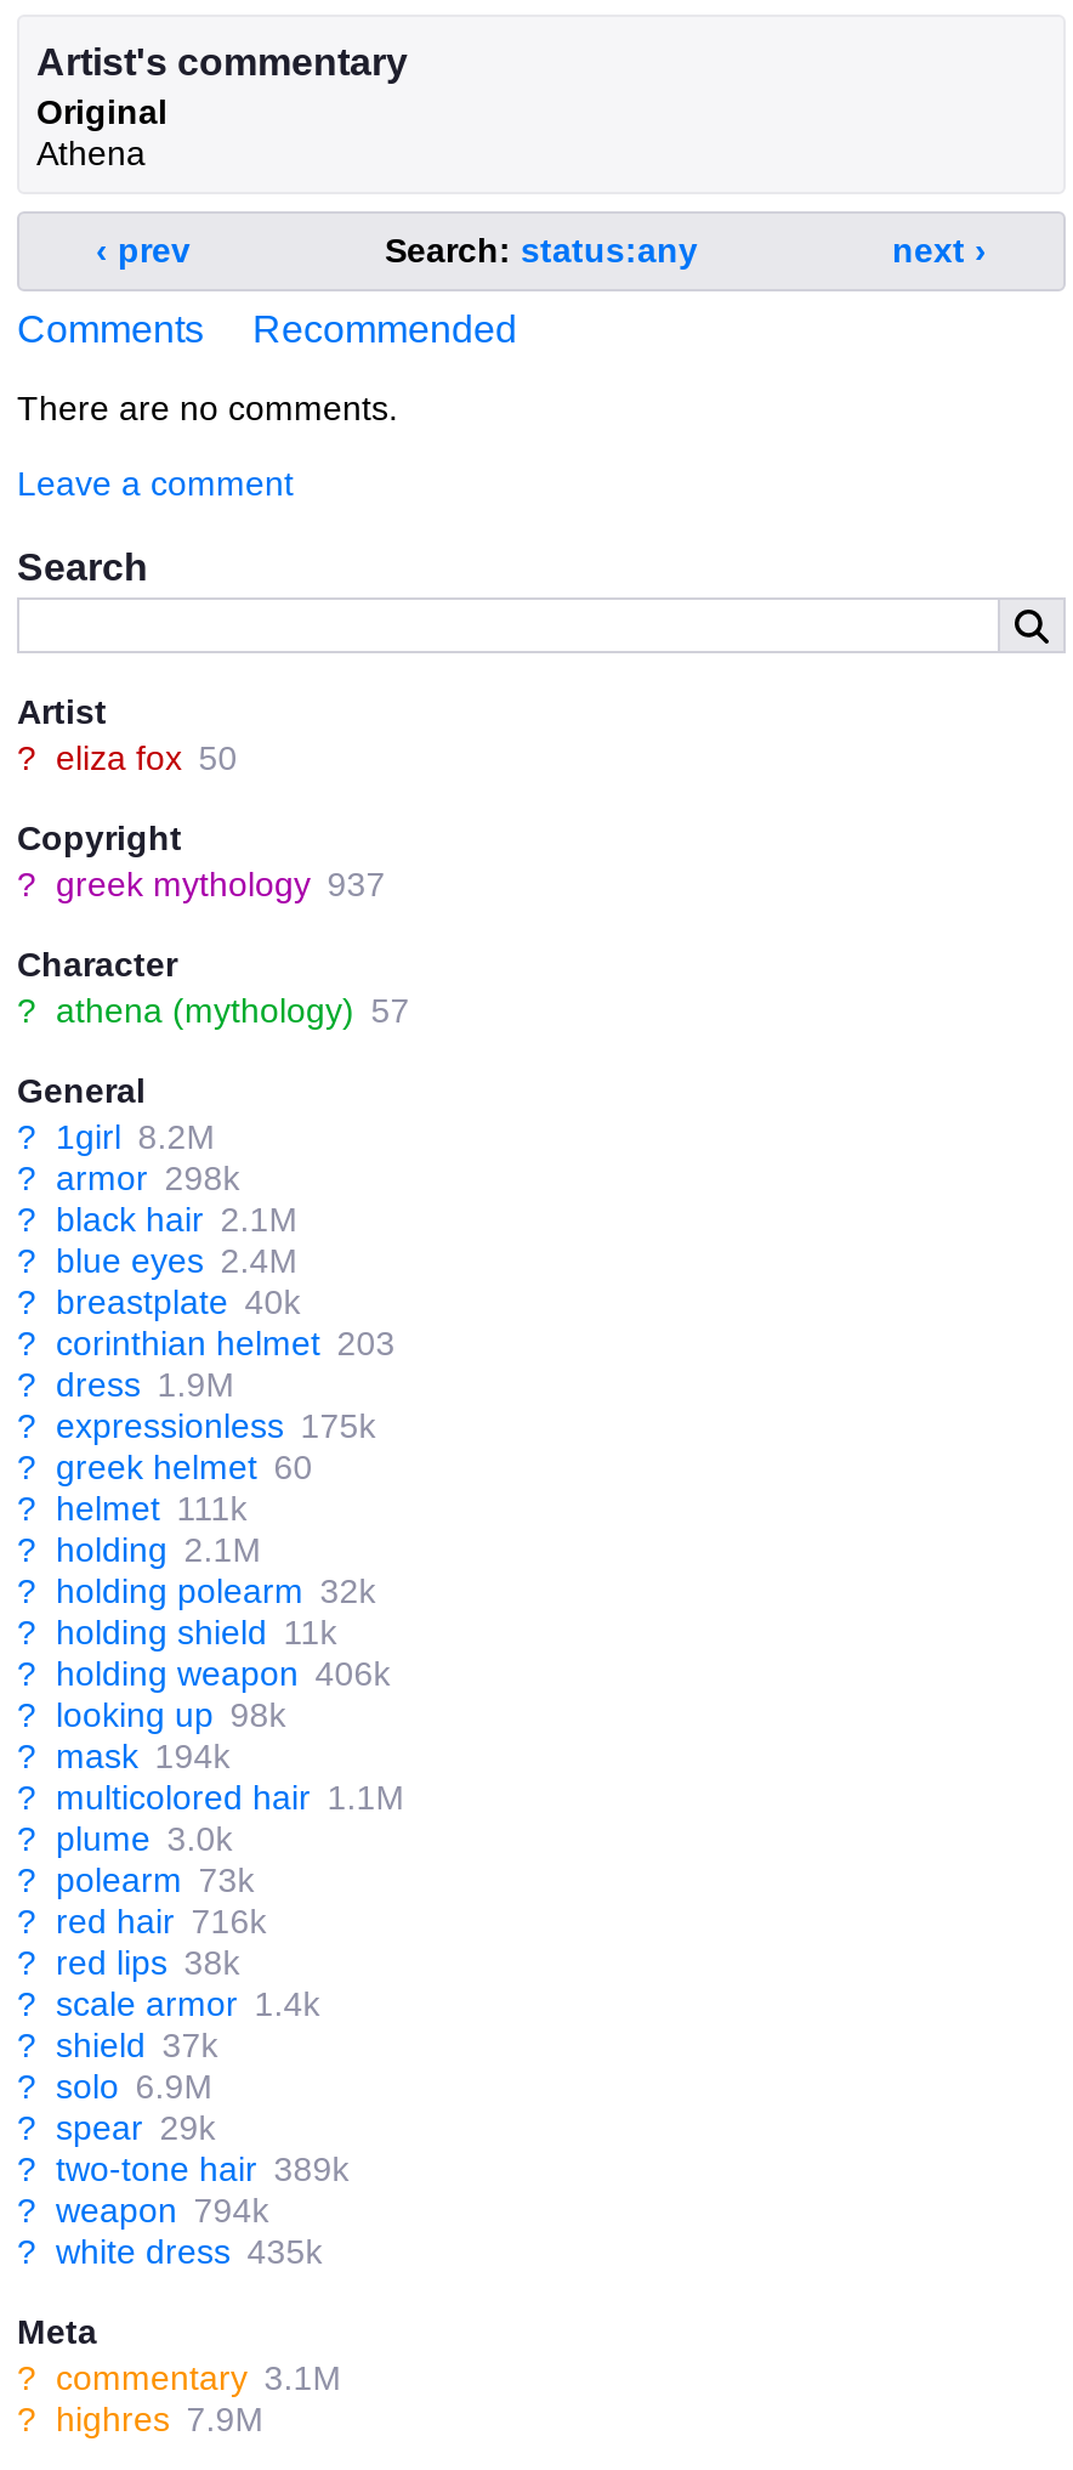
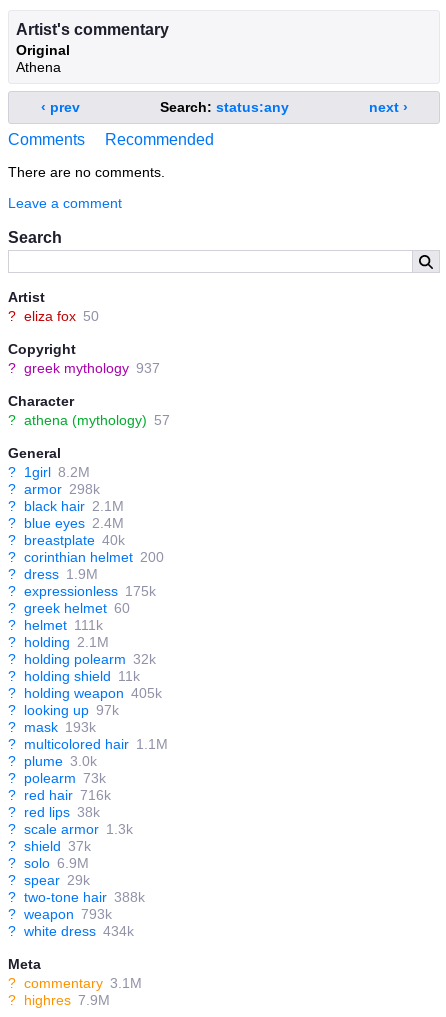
[17,1323,395,1362] ? corinthian helmet 203 -> [8,549,164,565] ? corinthian helmet 200
[17,1653,390,1692] ? holding weapon 406k -> [8,685,162,701] ? holding weapon 405k
[17,1695,286,1734] ? looking up 98k -> [8,702,119,718] ? looking up 97k
[17,1736,230,1775] ? mask 194k -> [8,719,96,735] ? mask 193k
[17,1984,320,2023] ? scale armor 1.4k -> [8,821,133,837] ? scale armor 1.3k
[17,2149,349,2188] ? two-tone hair 389k -> [8,889,145,905] ? two-tone hair 388k
[17,2190,269,2229] ? weapon 794k -> [8,906,112,922] ? weapon 793k
[17,2232,322,2270] ? white dress 435k -> [8,923,134,939] ? white dress 434k

